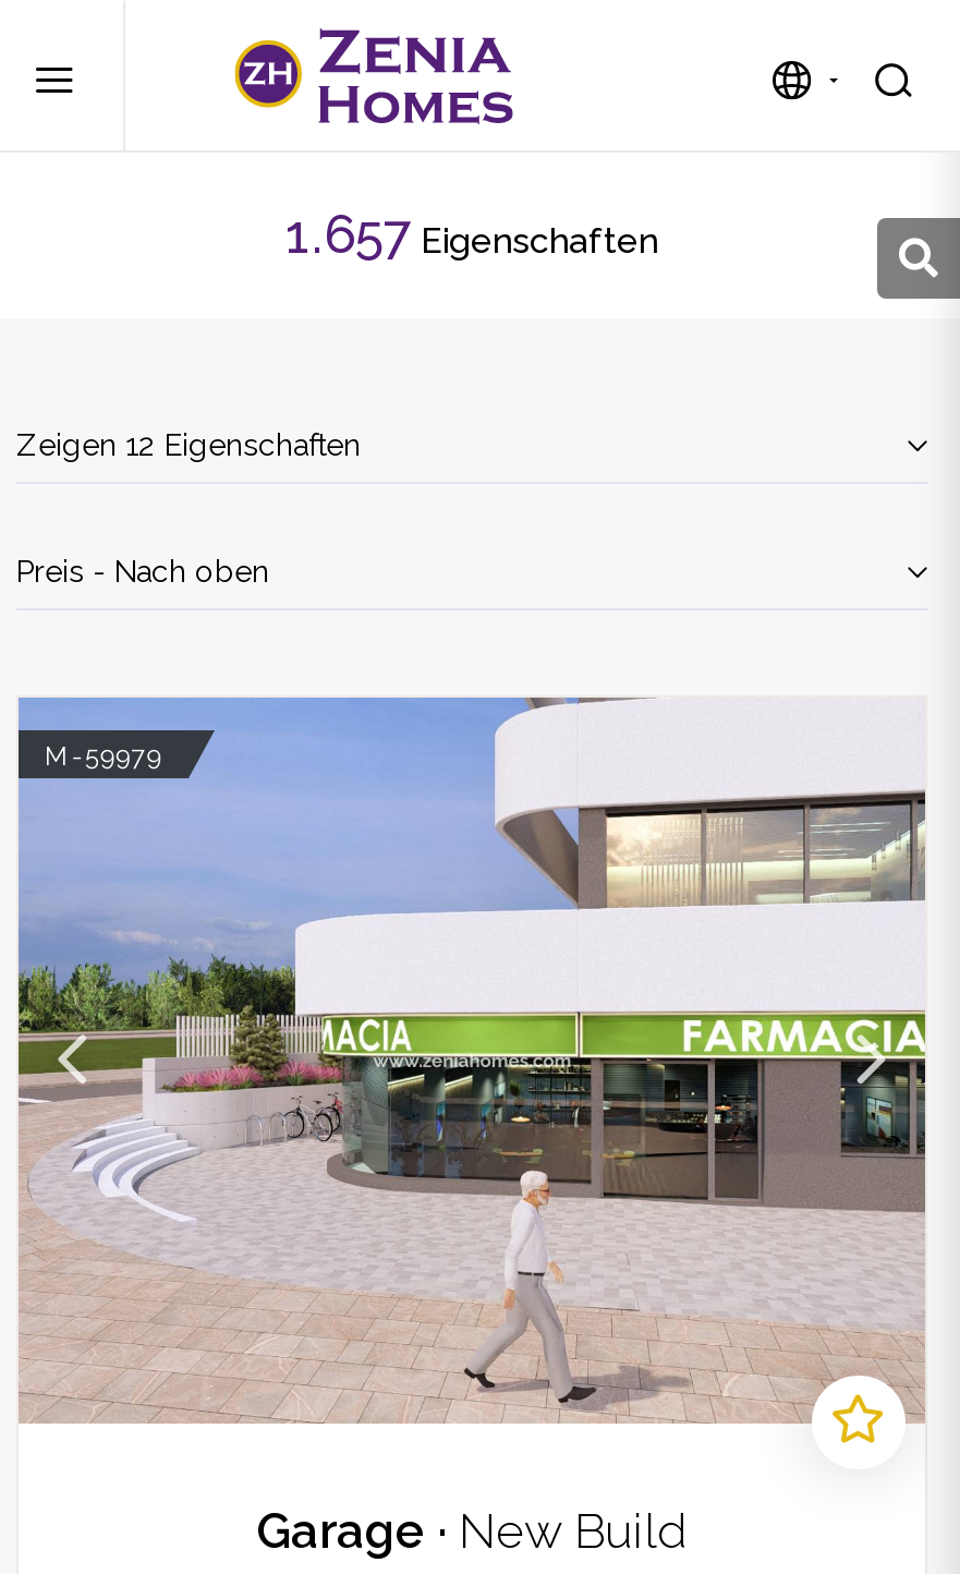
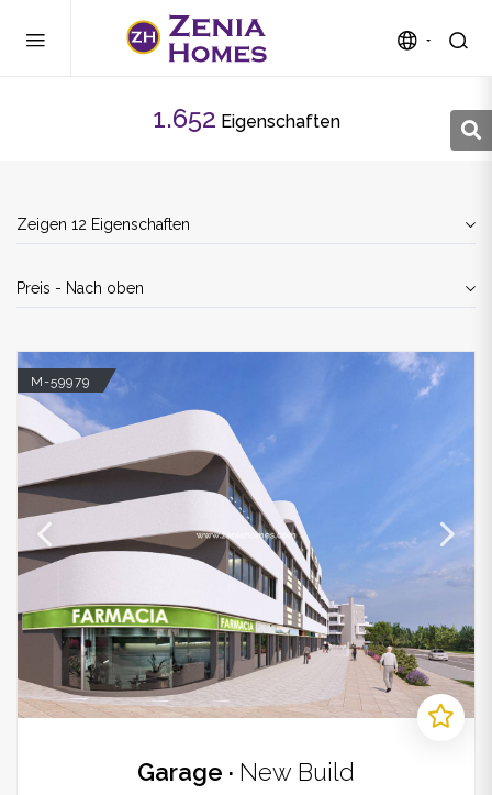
[285,203,658,266] 1.657 Eigenschaften -> [152,102,340,134] 1.652 Eigenschaften
[16,695,927,1410] [image] -> [16,351,476,711] [image]

